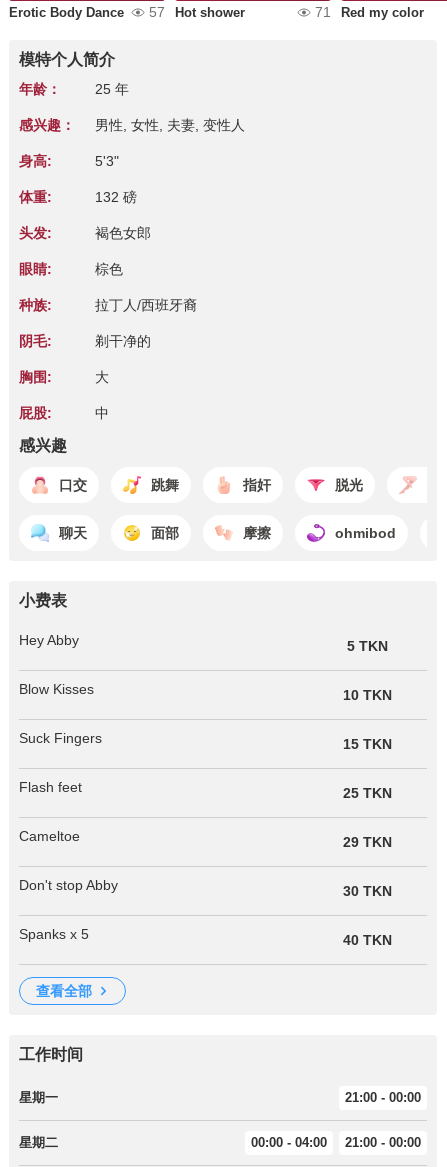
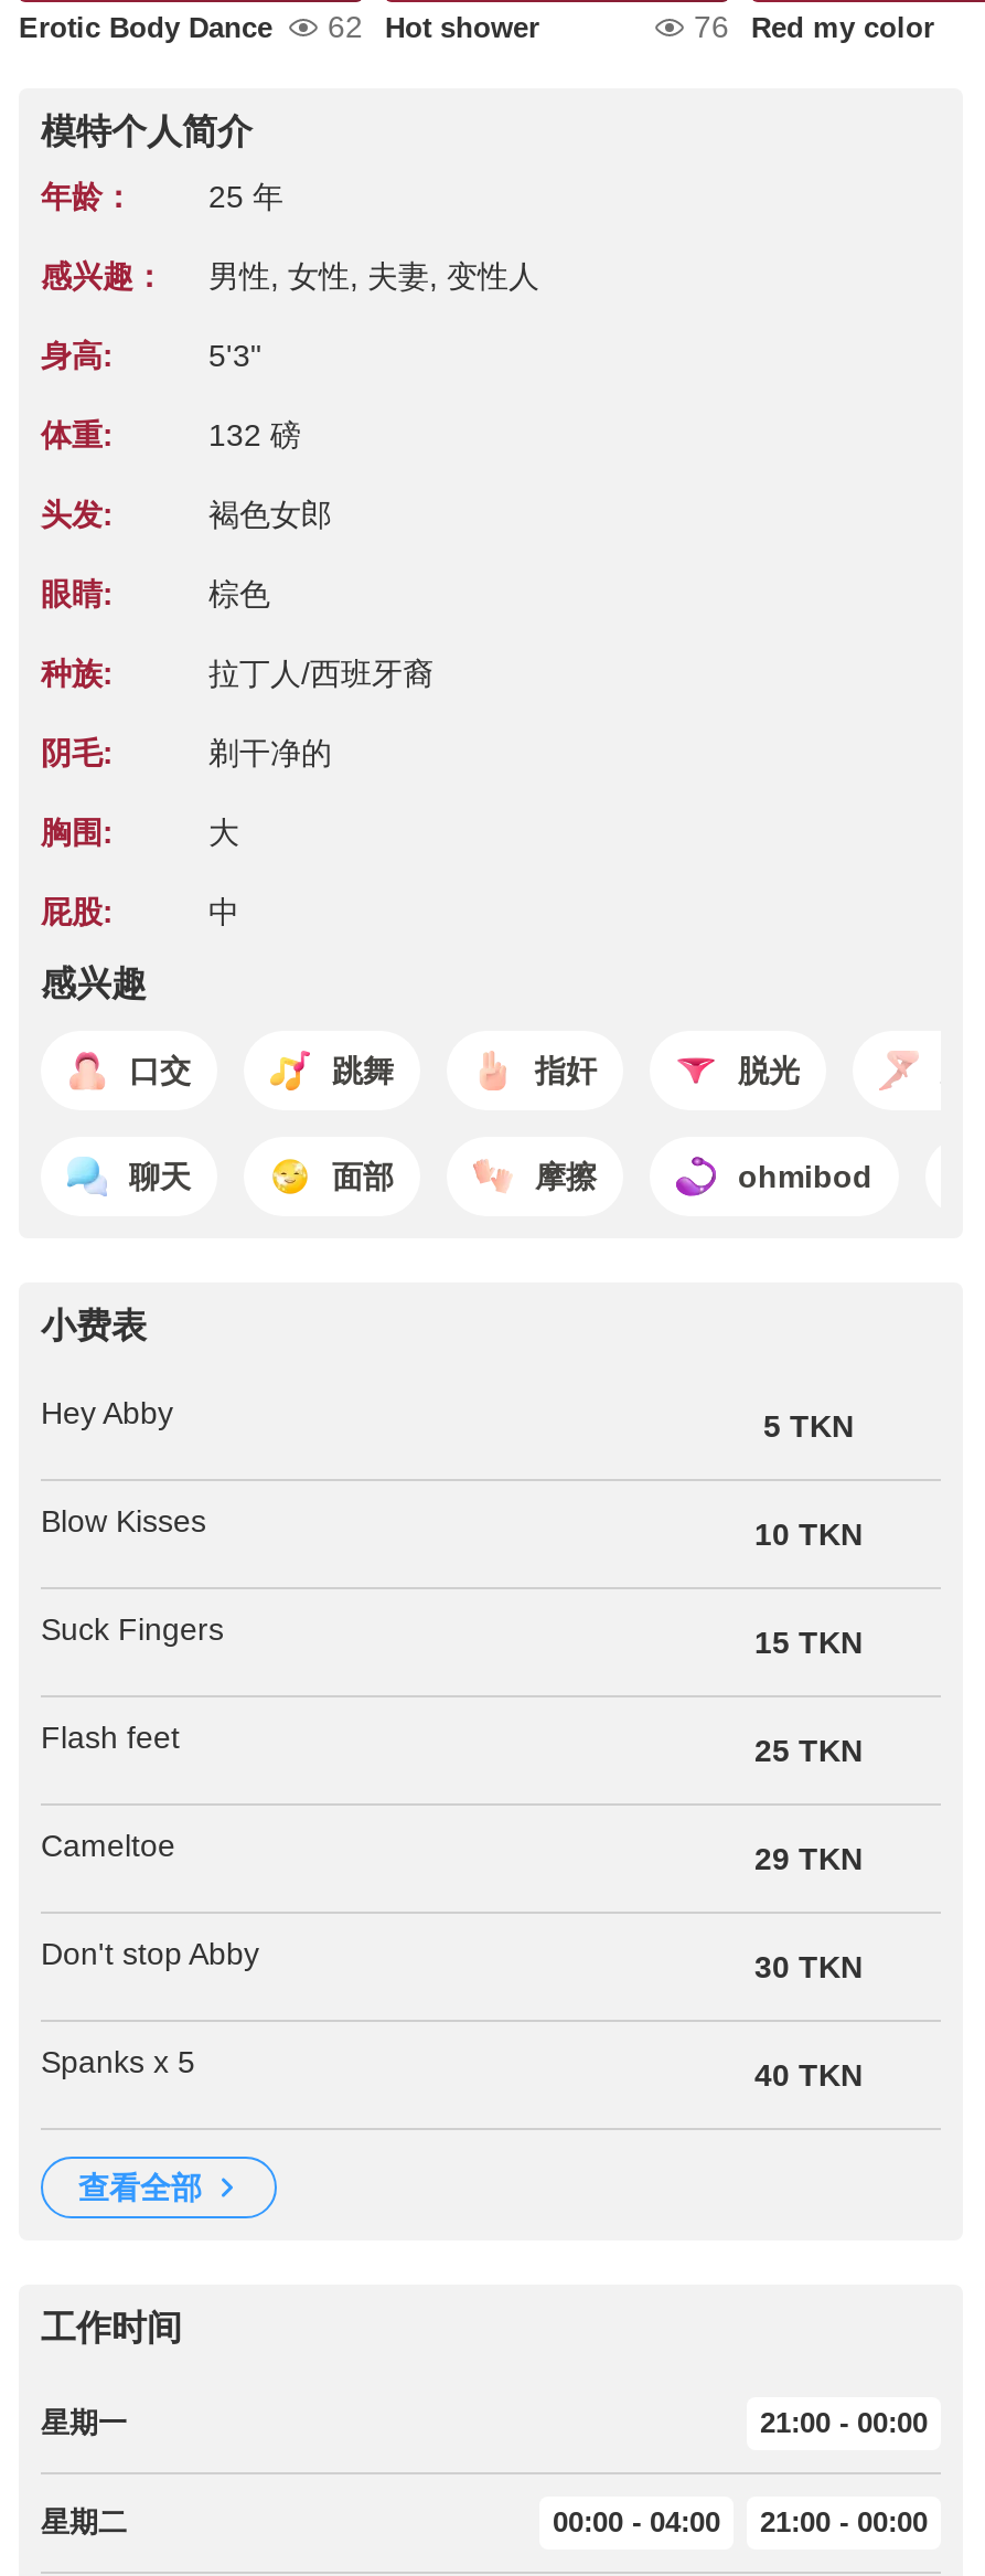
[9,4,245,20] Erotic Body Dance 57 Hot shower -> [19,9,539,44] Erotic Body Dance 62 Hot shower
[315,4,424,20] 71 Red my color -> [694,9,934,44] 76 Red my color

